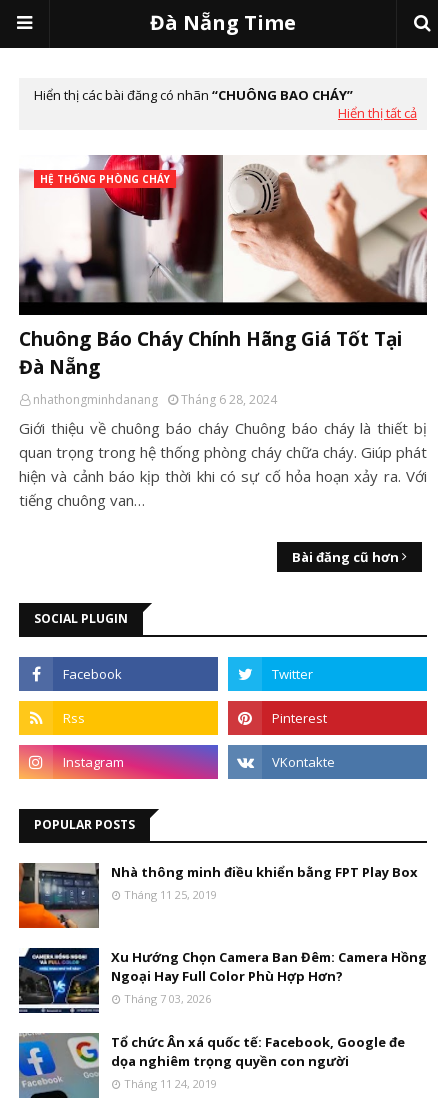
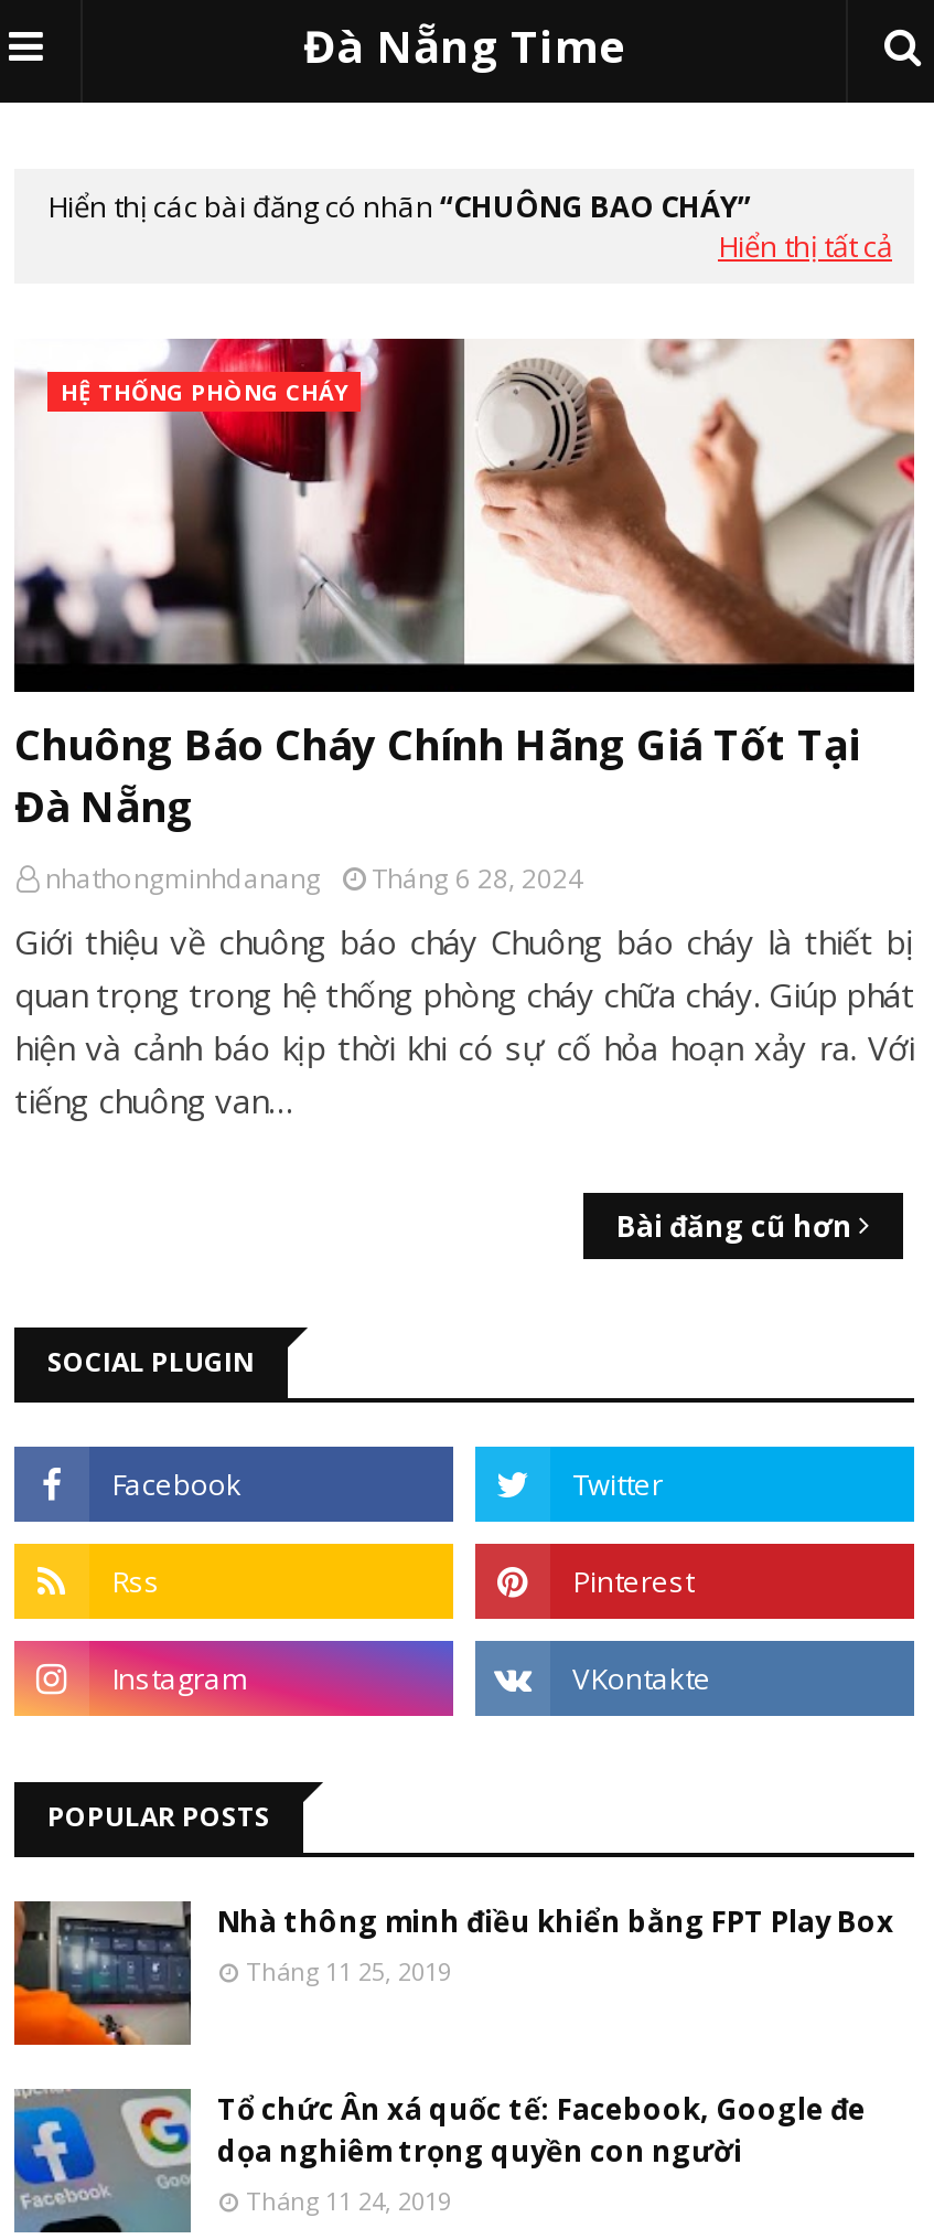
[18,948,427,1014] [image] | Xu Hướng Chọn Camera Ban Đêm: Camera Hồng | Ngoại Hay Full Color Phù Hợp Hơn? | Tháng 7 03, 2026 -> none

